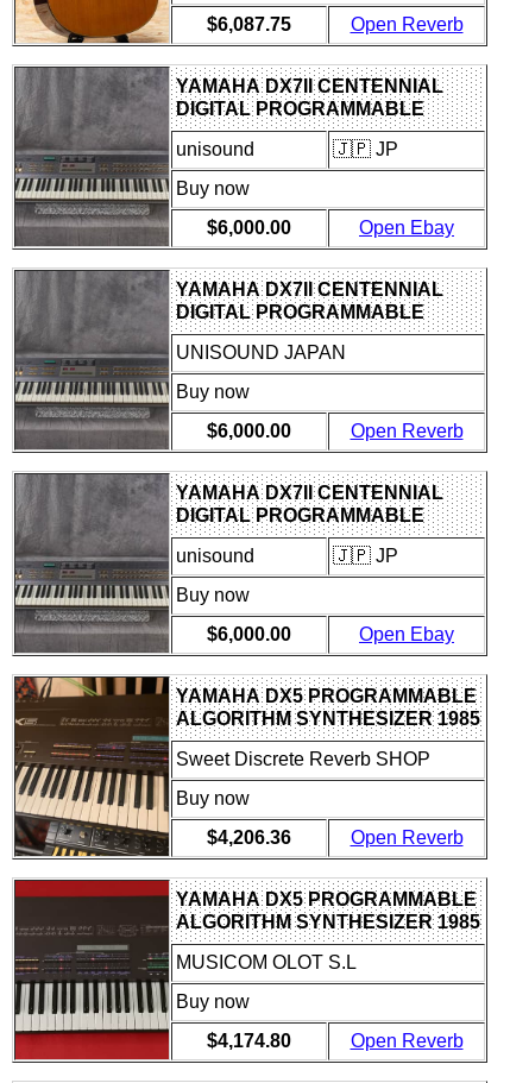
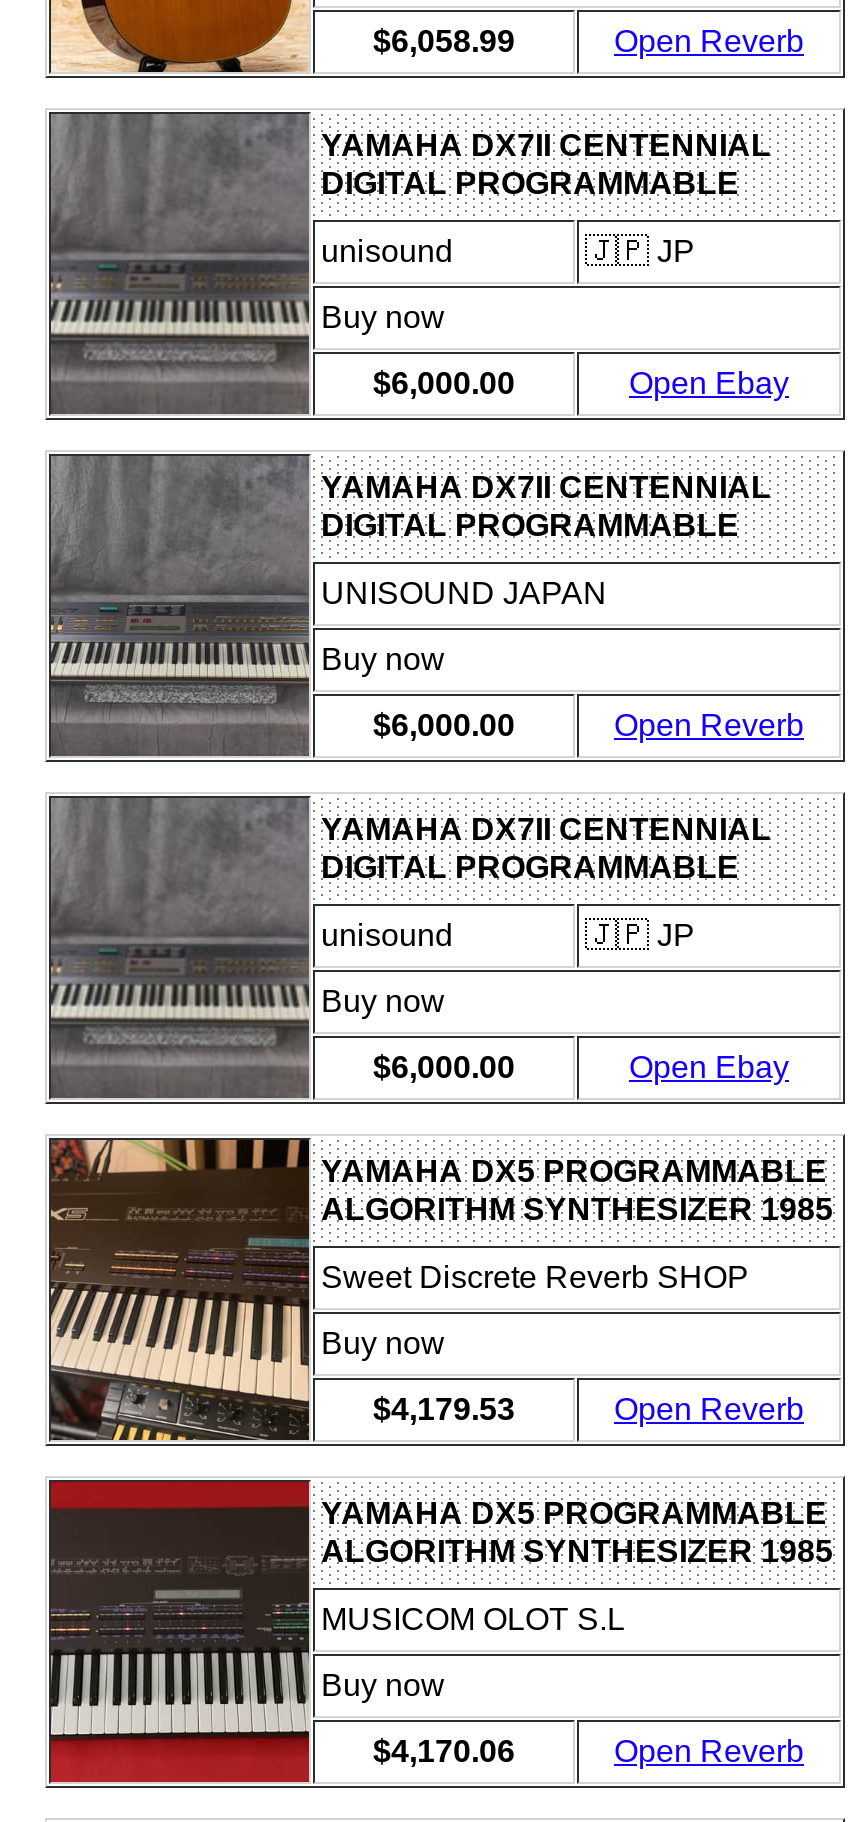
[207,14,291,34] $6,087.75 -> [373,24,515,58] $6,058.99
[207,827,291,848] $4,206.36 -> [373,1392,515,1426] $4,179.53
[207,1031,291,1051] $4,174.80 -> [373,1734,515,1768] $4,170.06

